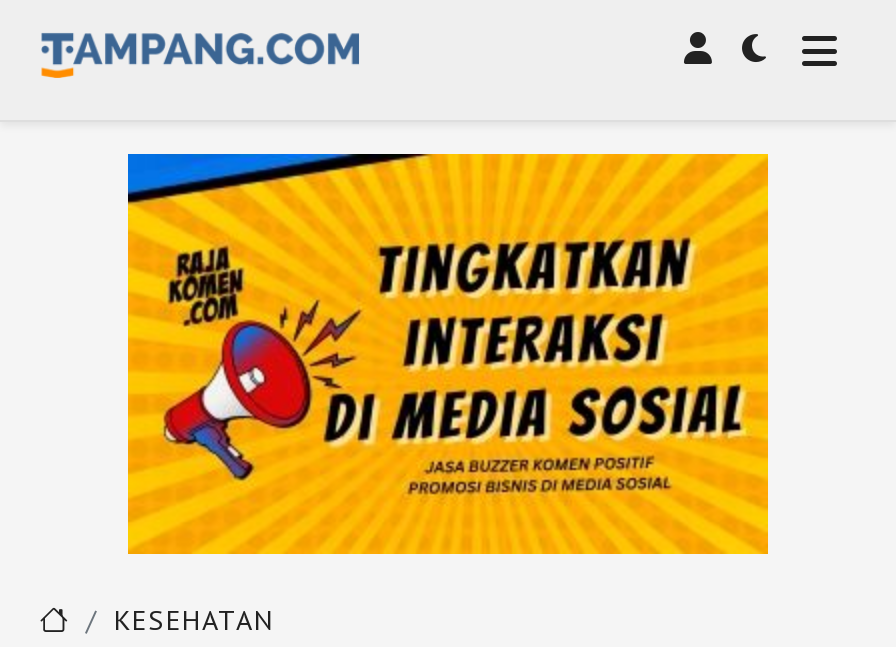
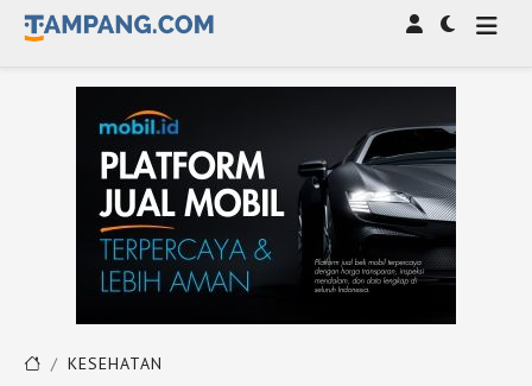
[126,152,770,556] [image] -> [75,86,457,325] [image]

